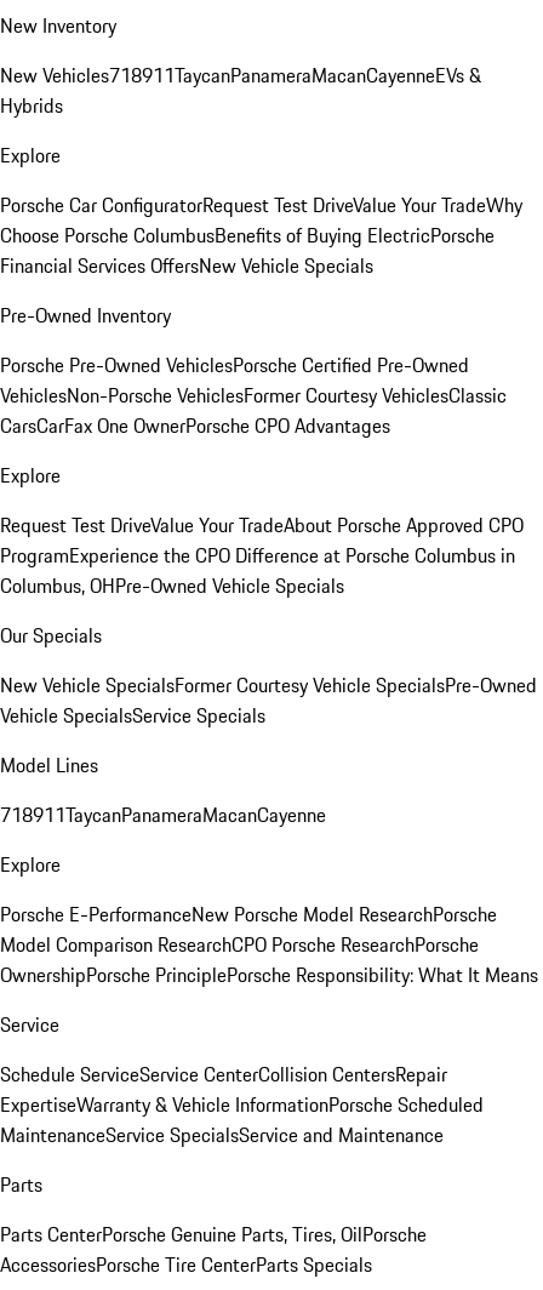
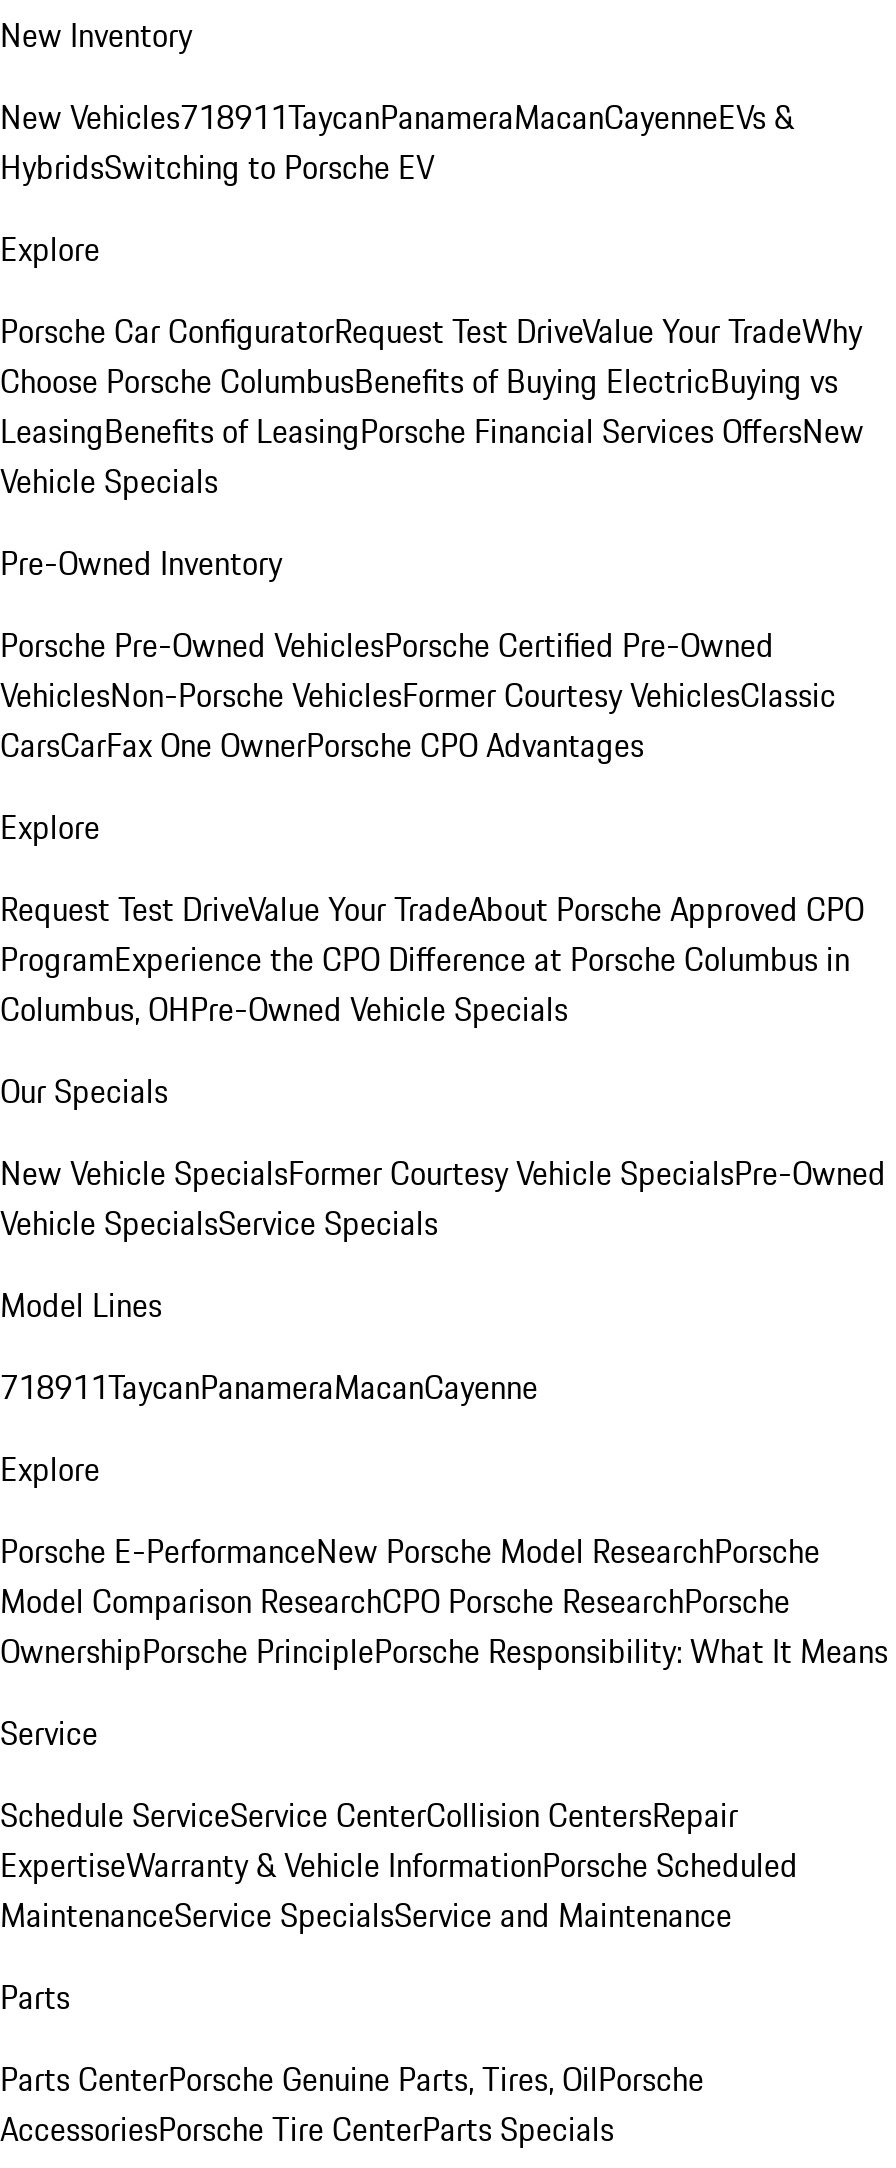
[0,91,63,120] Hybrids -> [0,143,434,191] HybridsSwitching to Porsche EV
[0,221,495,280] Choose Porsche ColumbusBenefits of Buying ElectricPorsche | Financial Services OffersNew Vehicle Specials -> [0,357,864,505] Choose Porsche ColumbusBenefits of Buying ElectricBuying vs | LeasingBenefits of LeasingPorsche Financial Services OffersNew | Vehicle Specials

